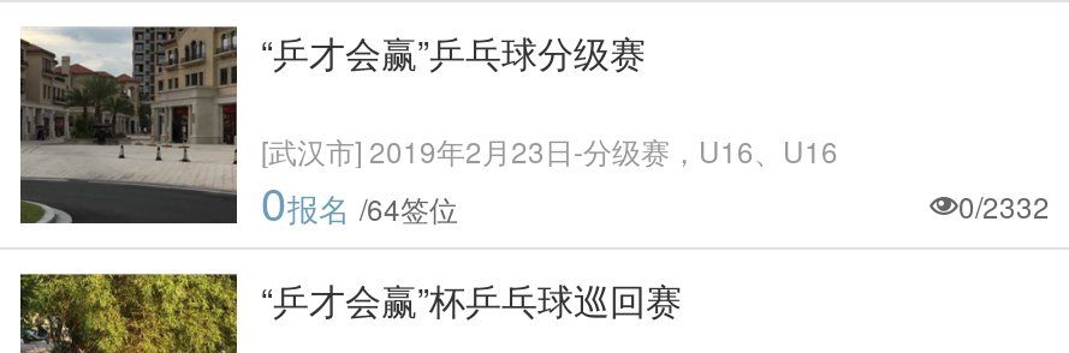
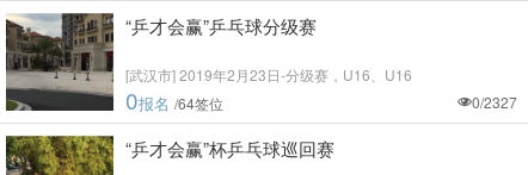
[958,185,1050,225] 0/2332 -> [472,92,517,112] 0/2327

